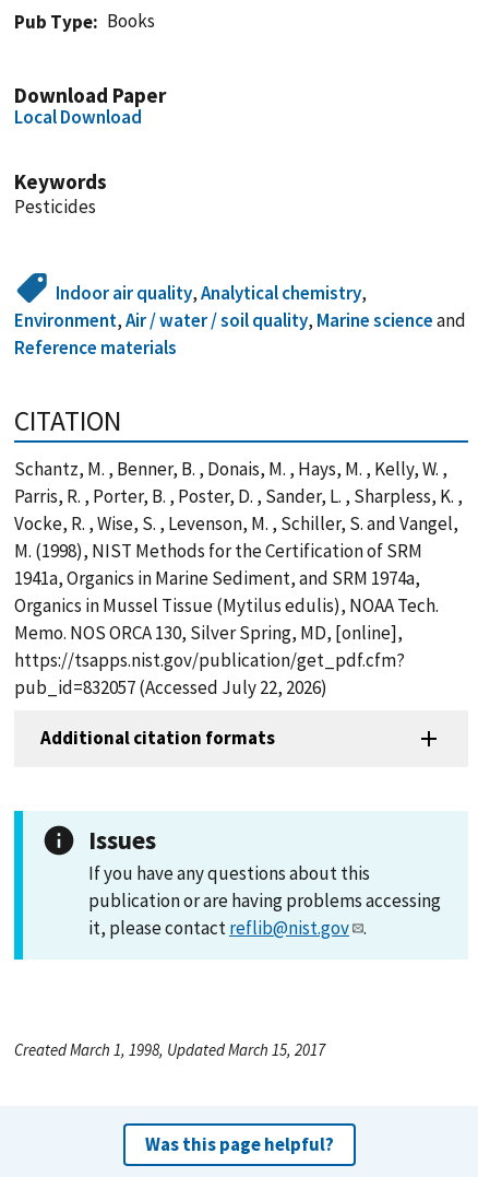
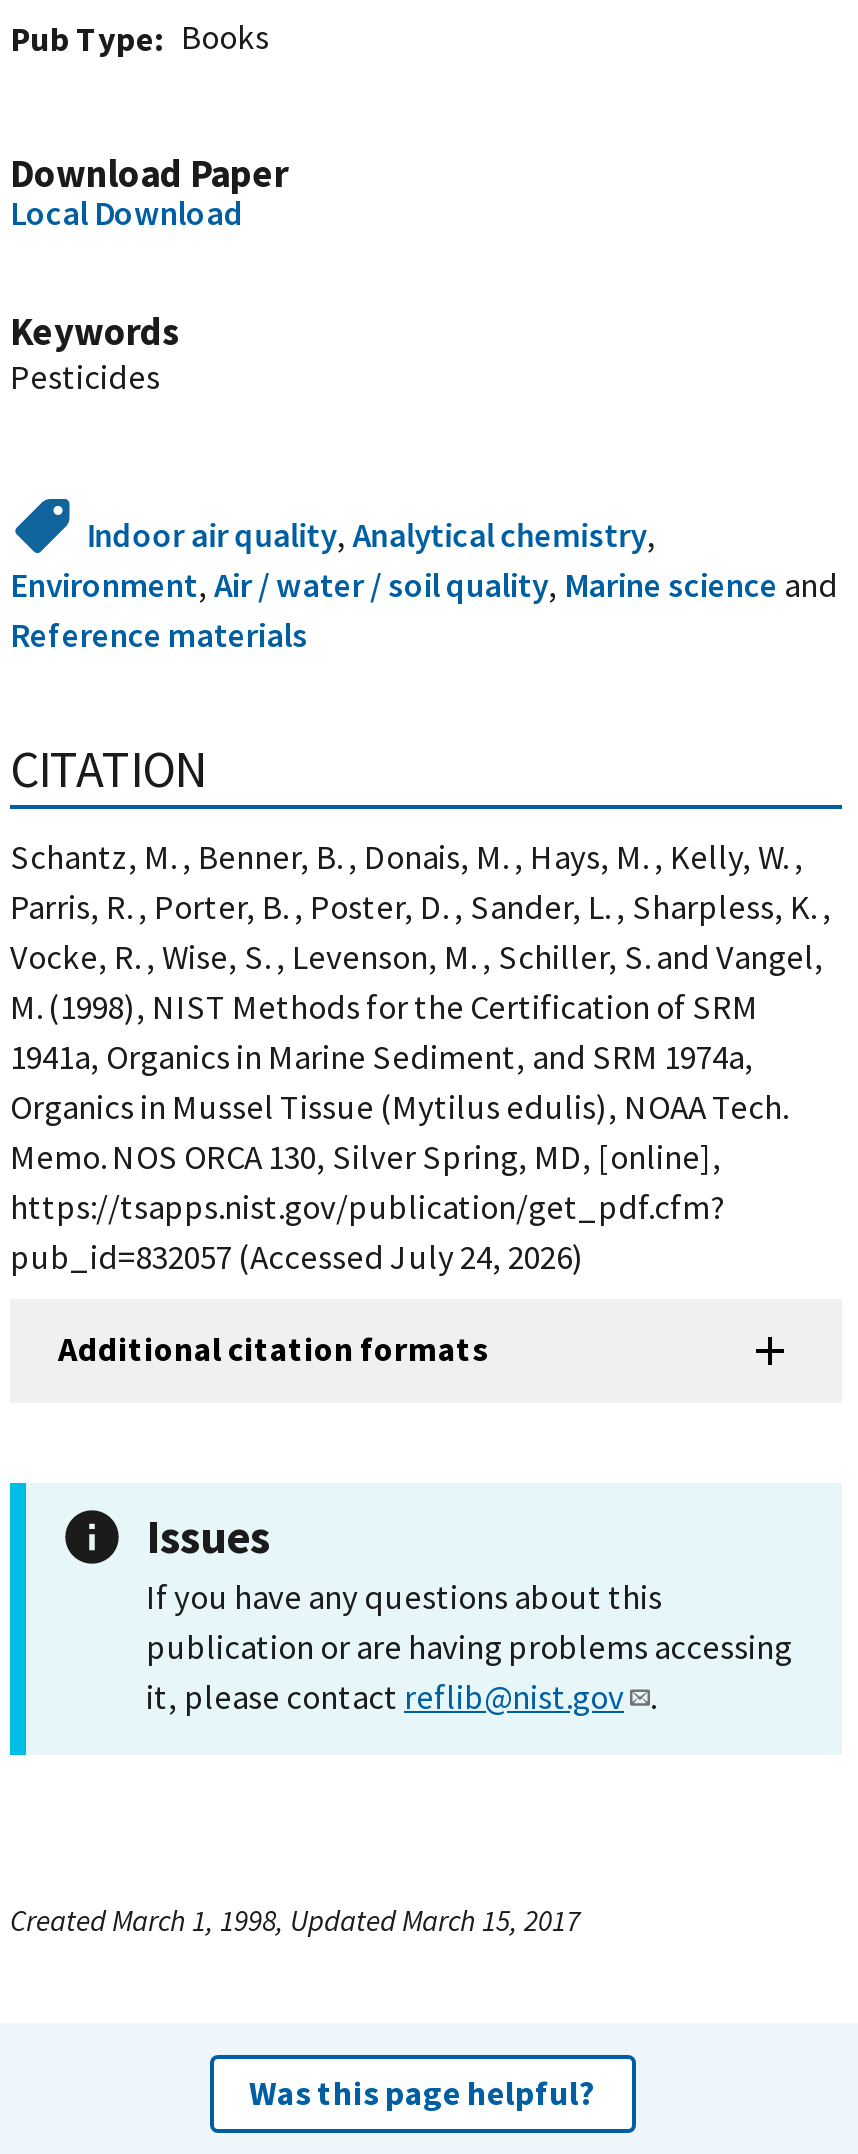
[14,675,327,699] pub_id=832057 (Accessed July 22, 2026) -> [10,1235,584,1279] pub_id=832057 (Accessed July 24, 2026)

